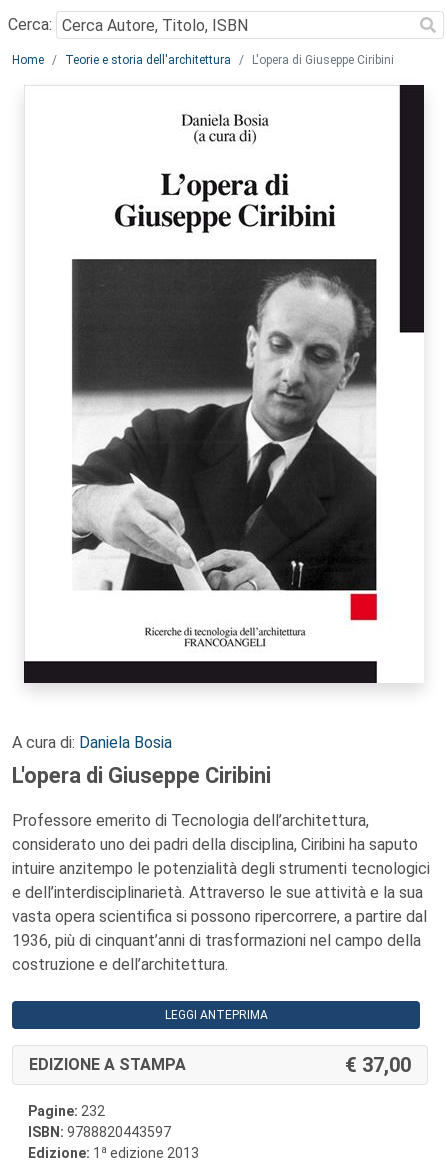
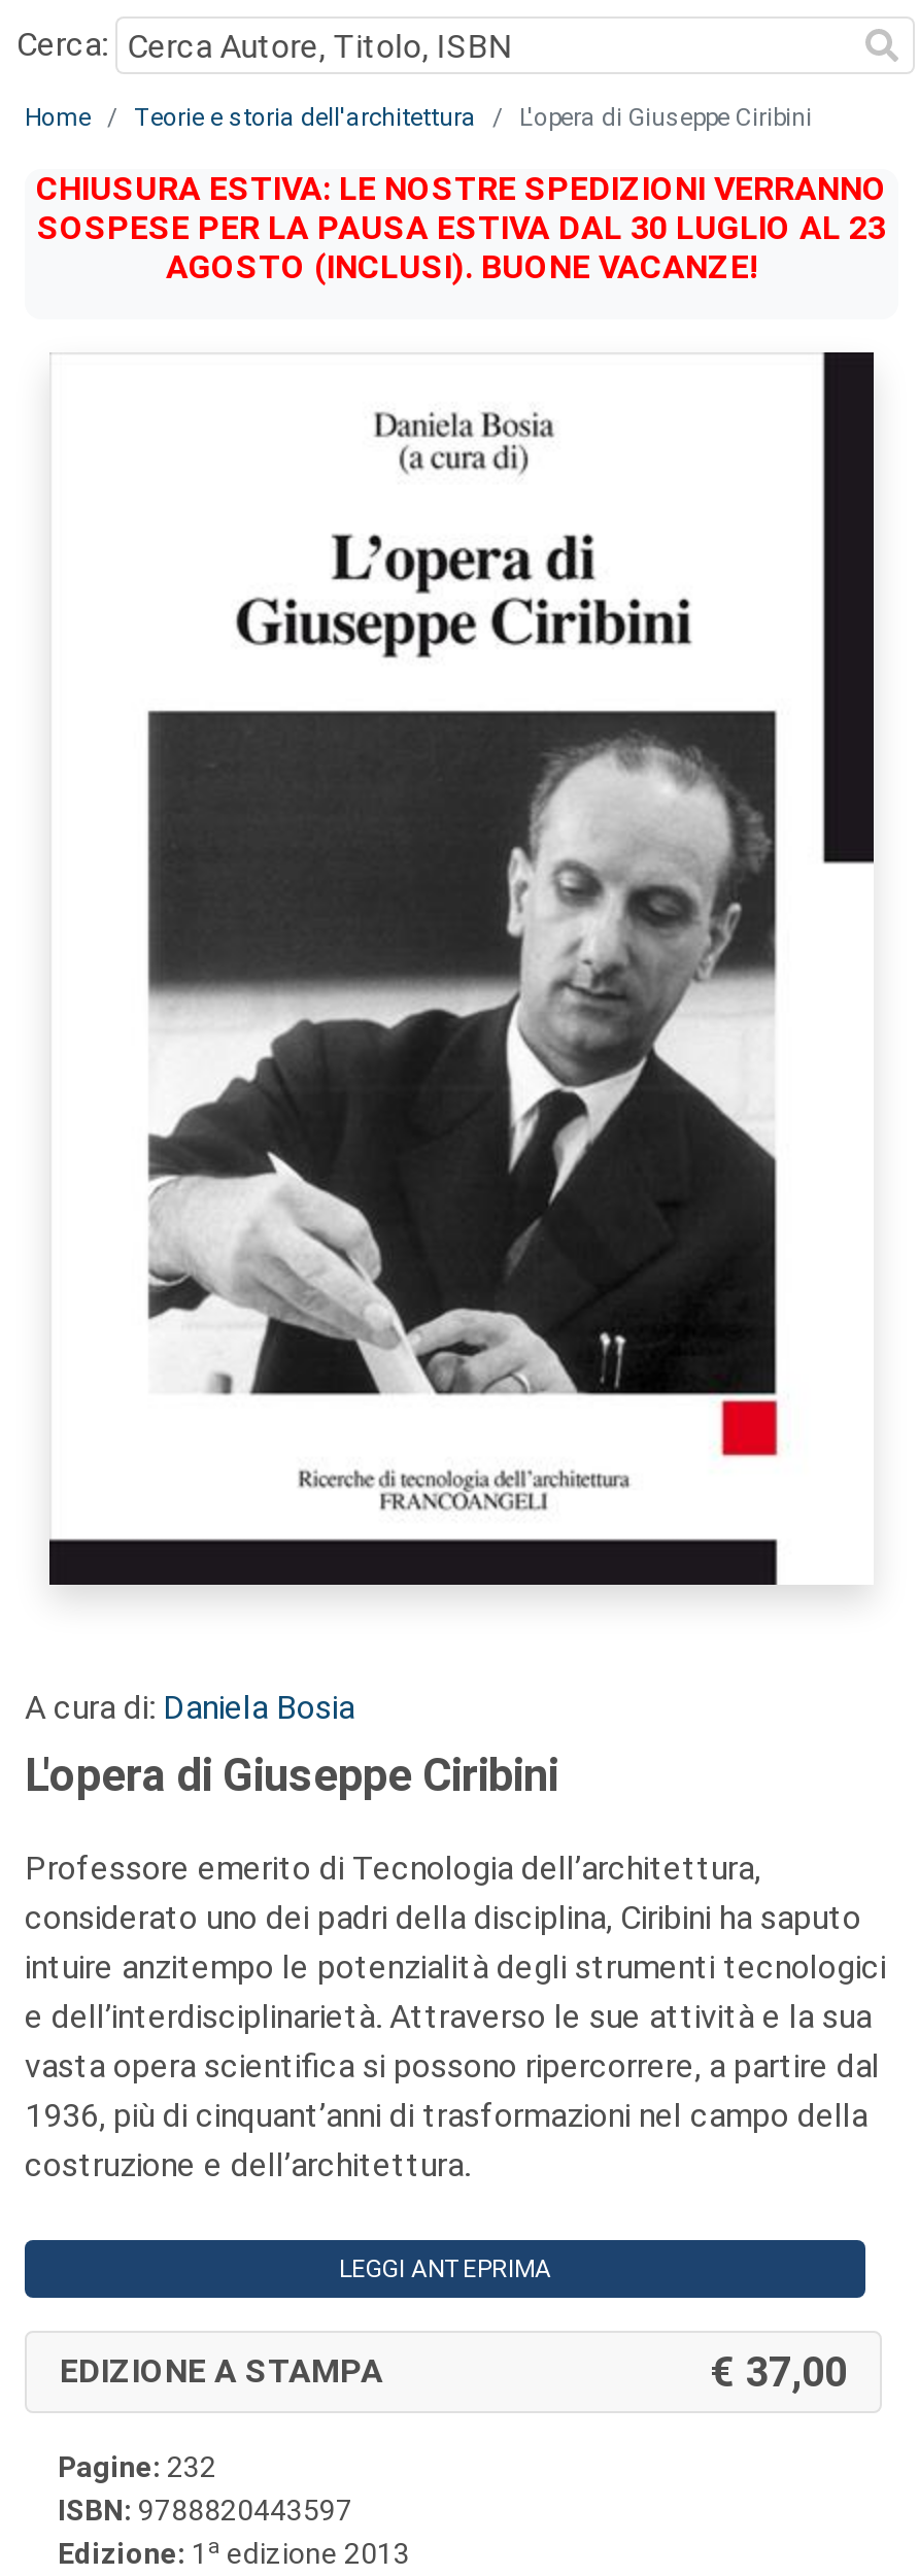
none -> [36,169,887,286] CHIUSURA ESTIVA: LE NOSTRE SPEDIZIONI VERRANNO | SOSPESE PER LA PAUSA ESTIVA DAL 30 LUGLIO AL 23 | AGOSTO (INCLUSI). BUONE VACANZE!

